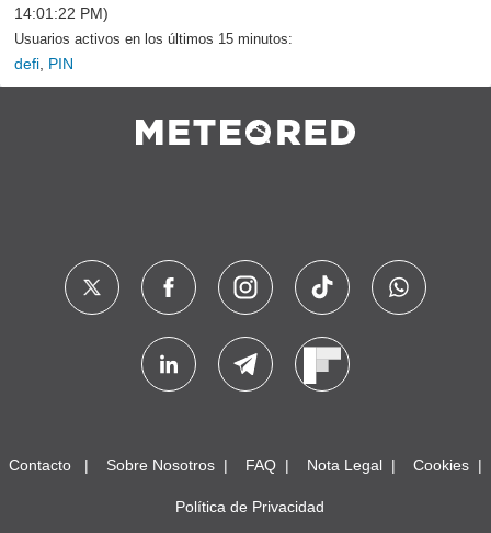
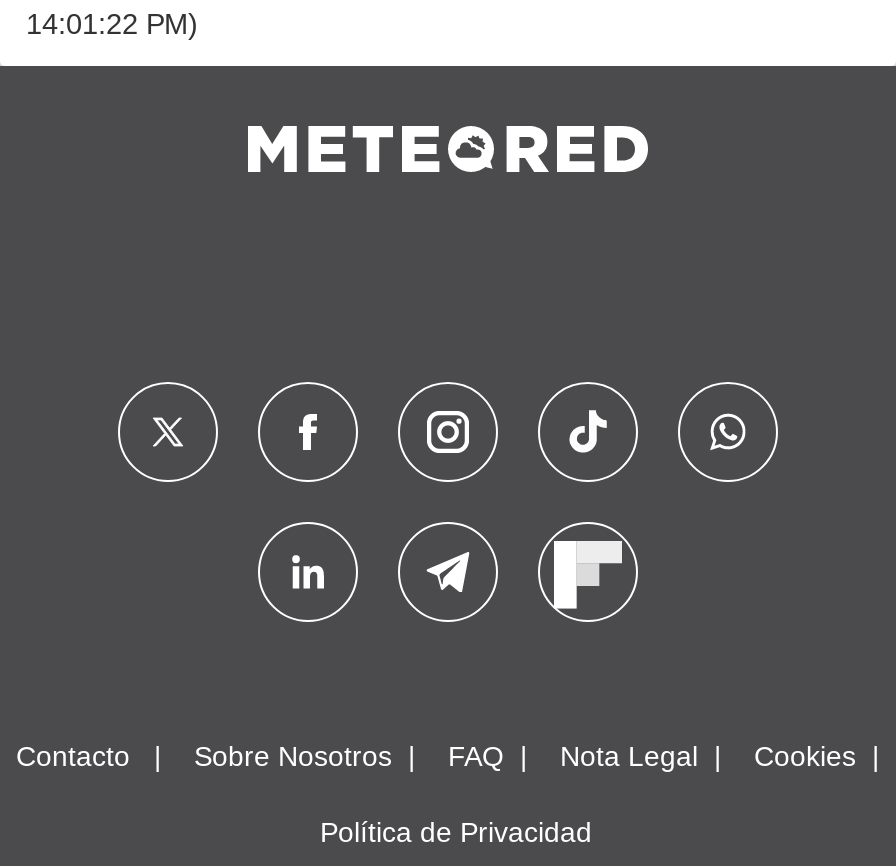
[14,31,293,72] Usuarios activos en los últimos 15 minutos: | defi, PIN -> none

